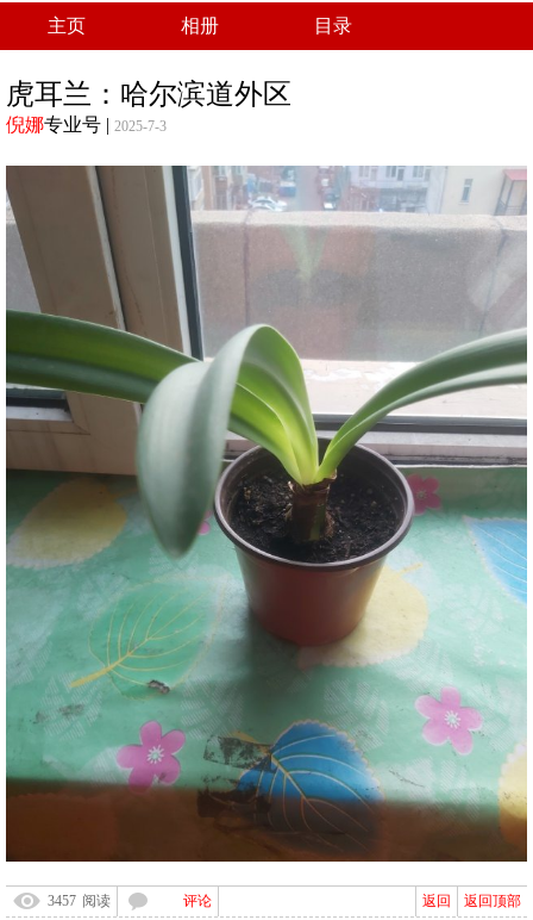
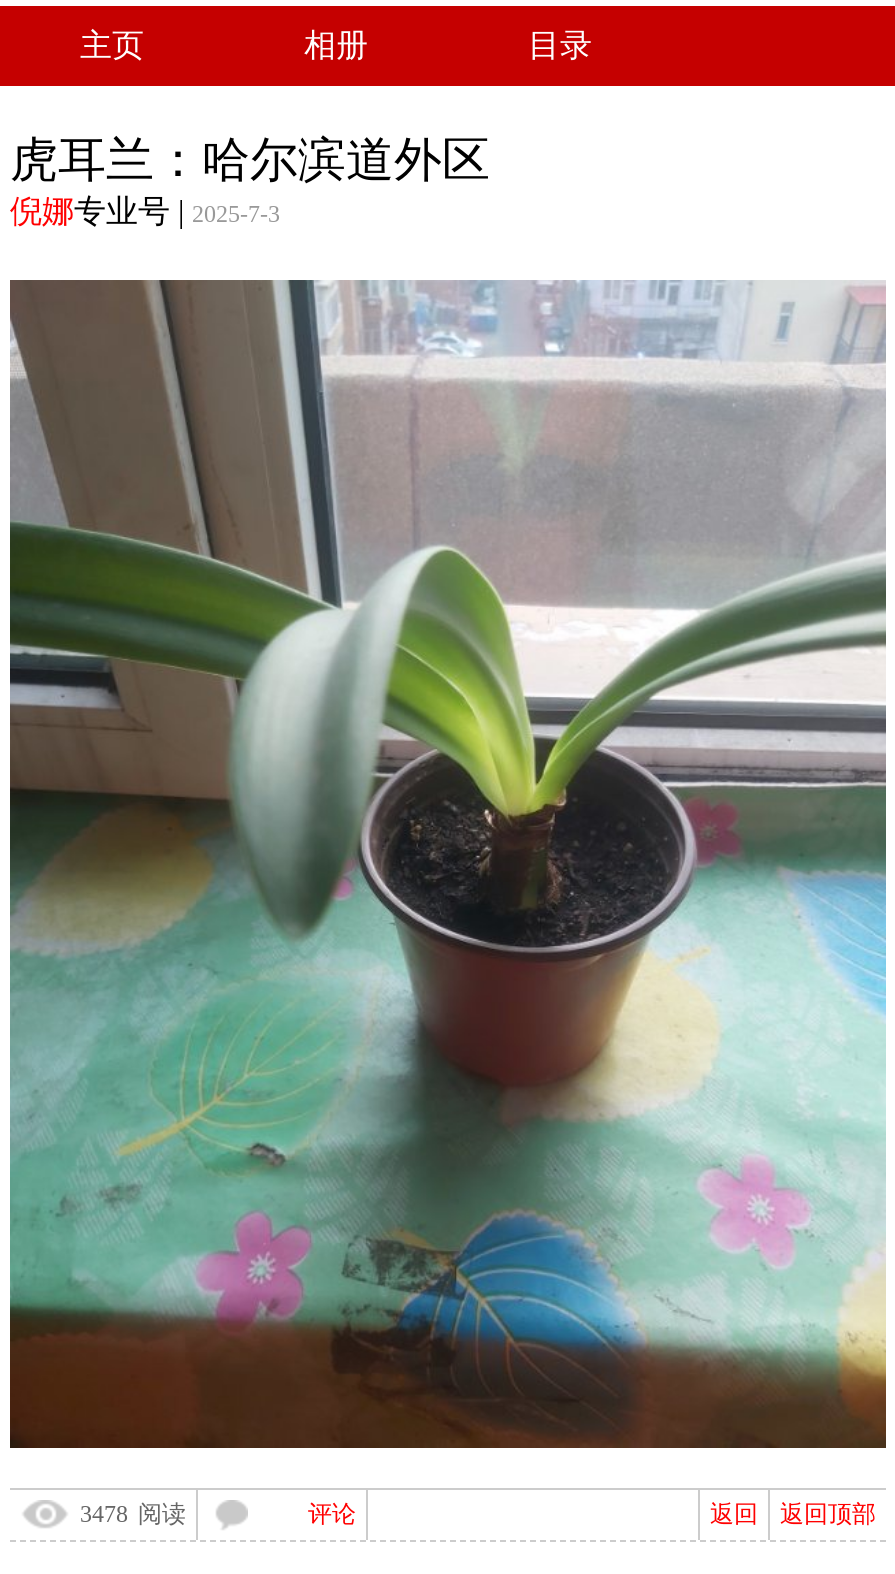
[48,893,111,910] 3457 阅读 -> [80,1501,186,1529] 3478 阅读

